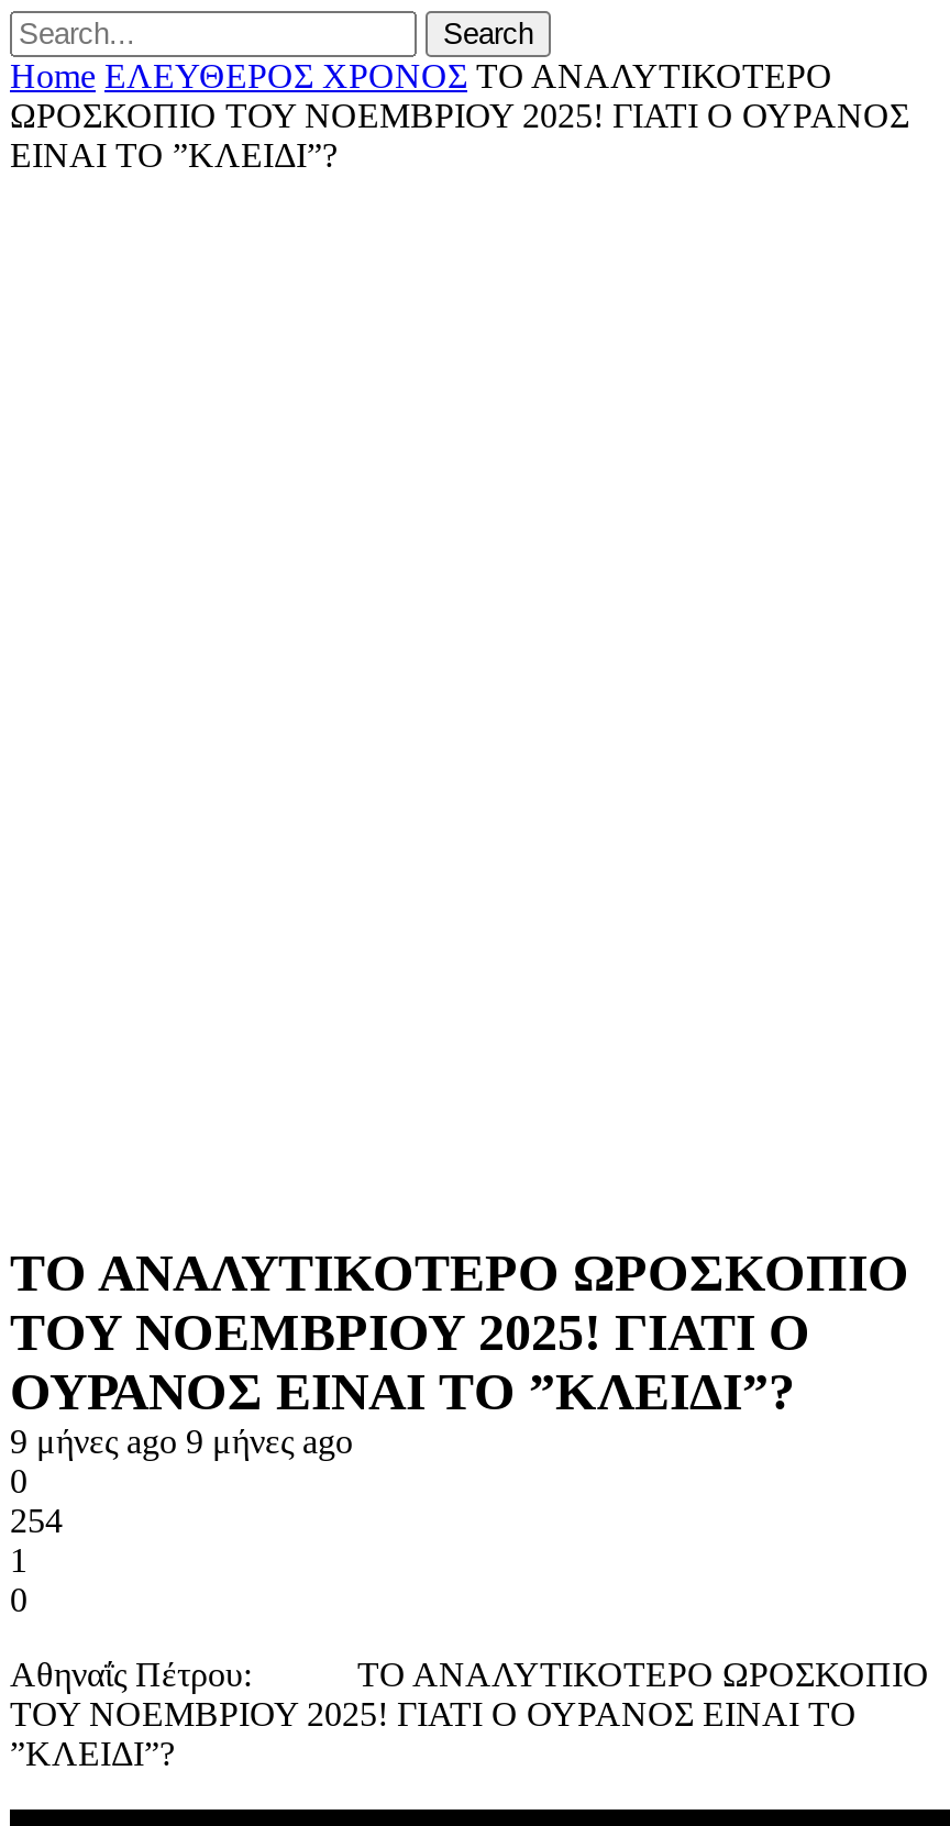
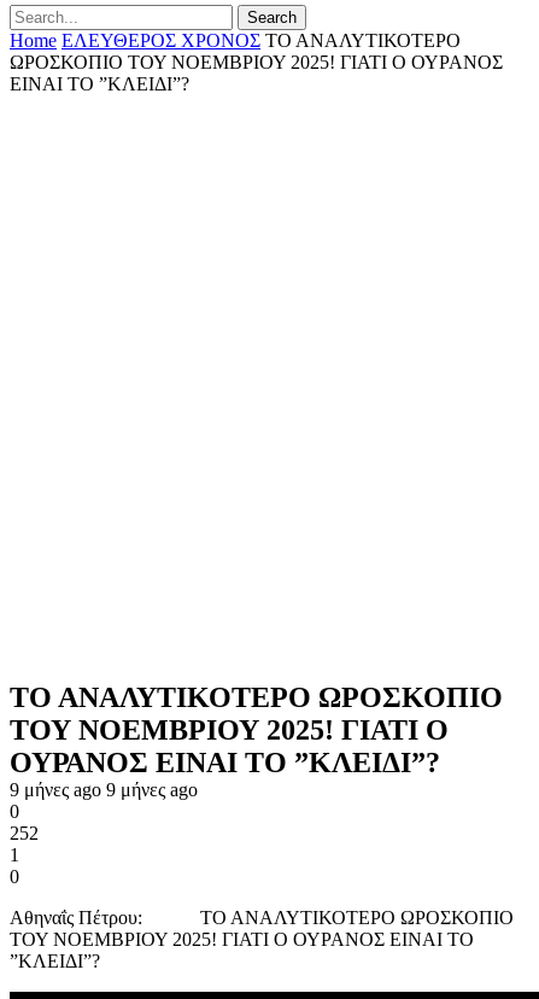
[10,1502,63,1539] 254 -> [10,823,39,843] 252

